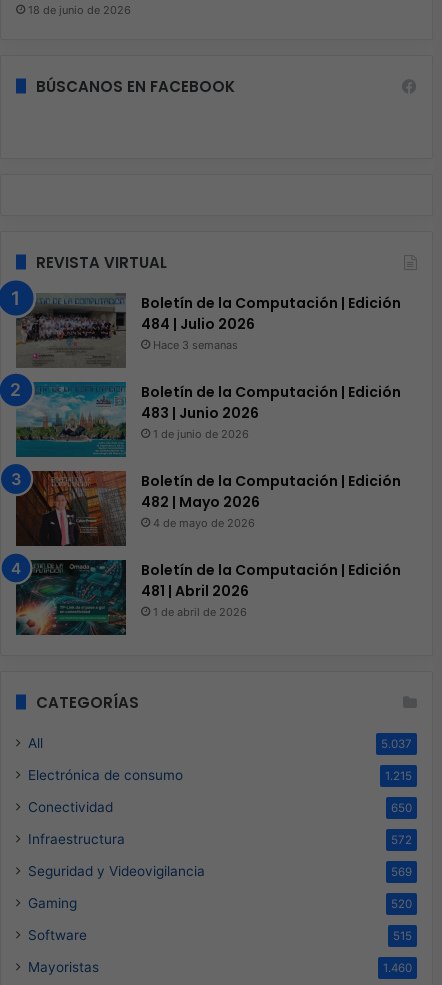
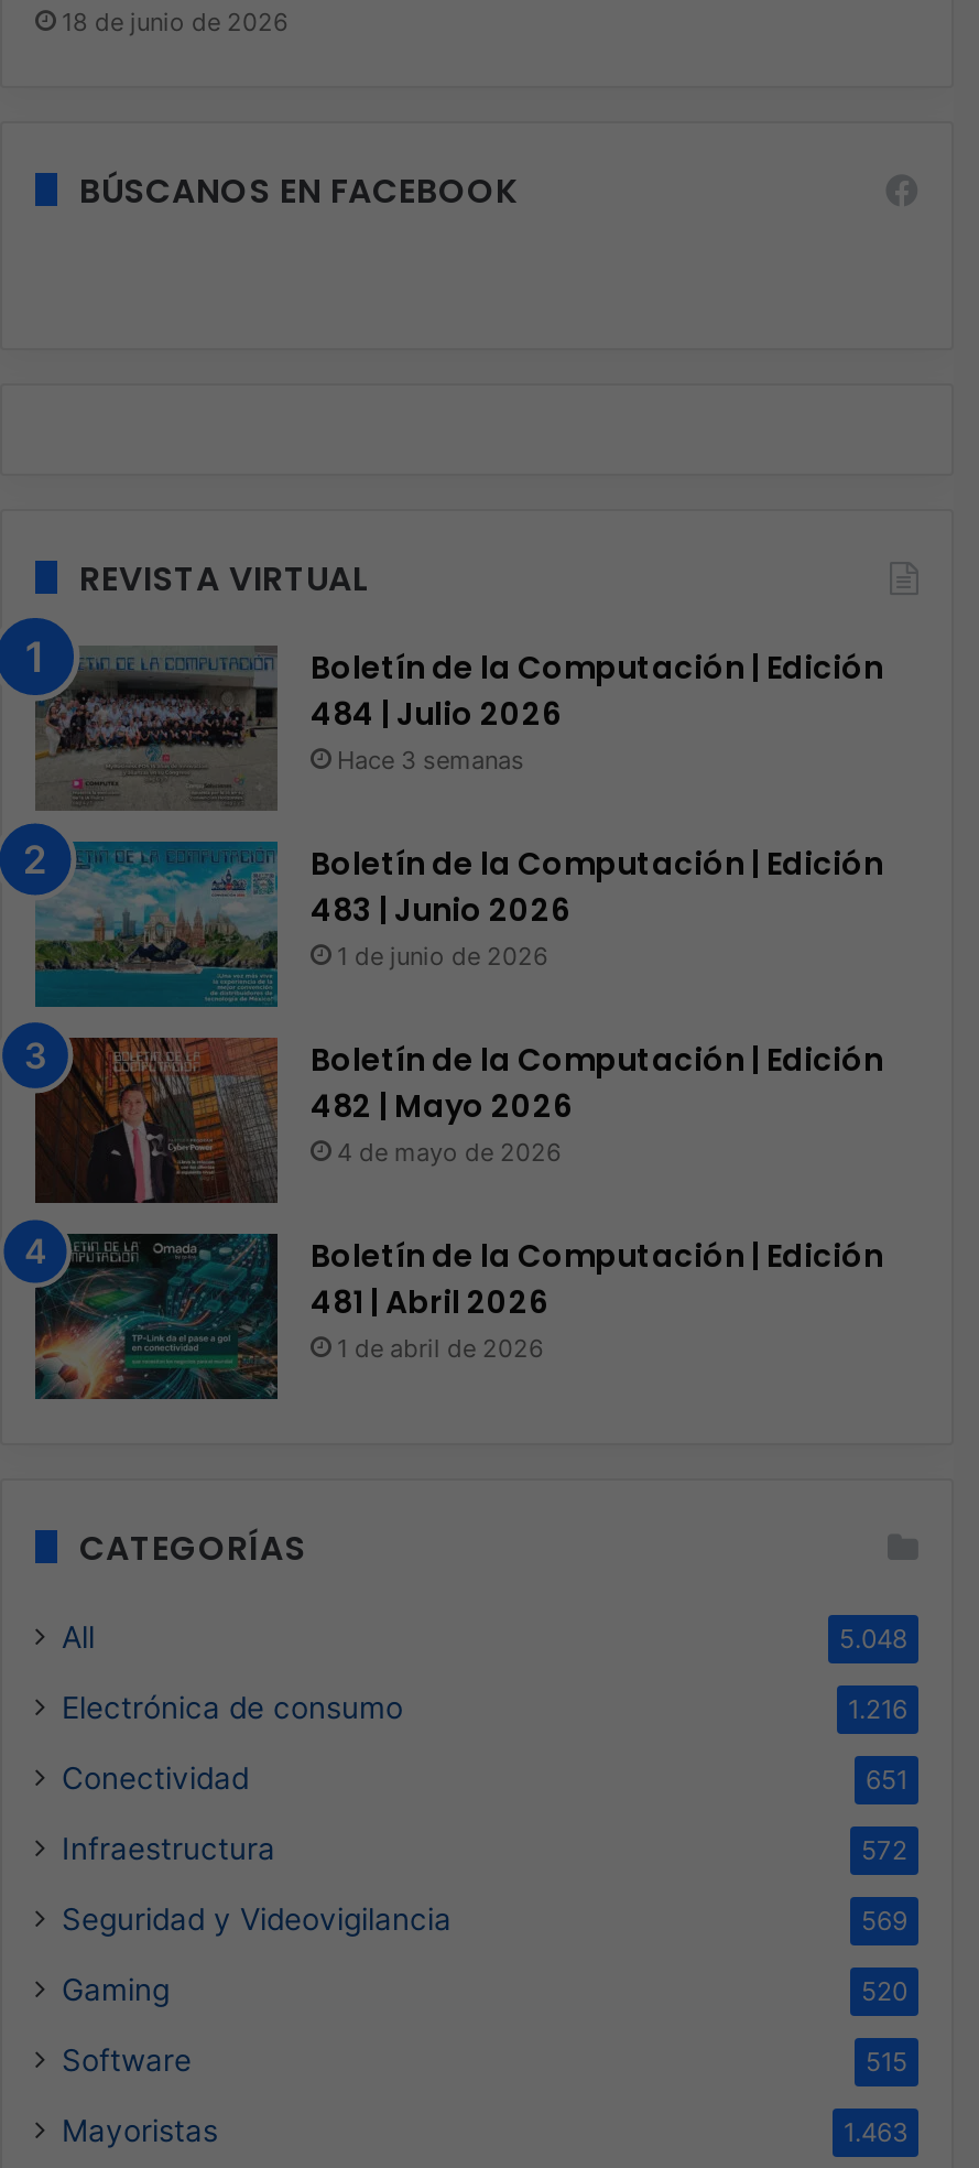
[381,737,412,751] 5.037 -> [839,1623,907,1654] 5.048
[385,769,412,783] 1.215 -> [848,1694,907,1725] 1.216
[391,801,412,815] 650 -> [866,1764,907,1795] 651
[383,961,412,975] 1.460 -> [844,2117,907,2148] 1.463

